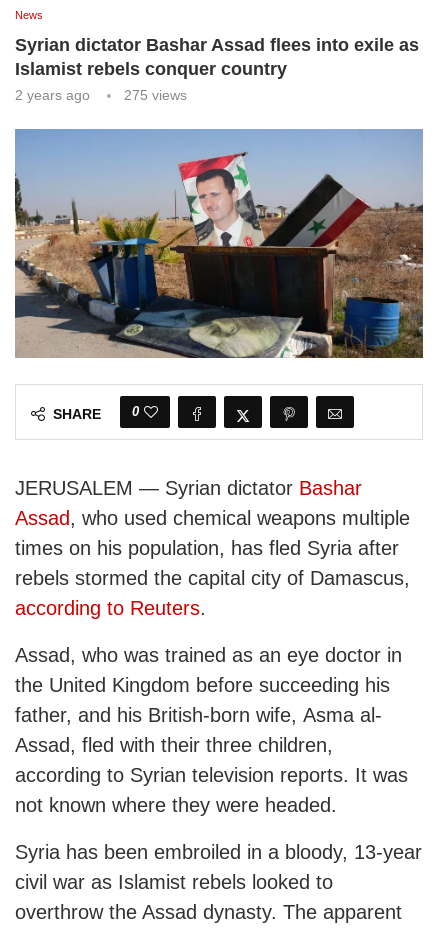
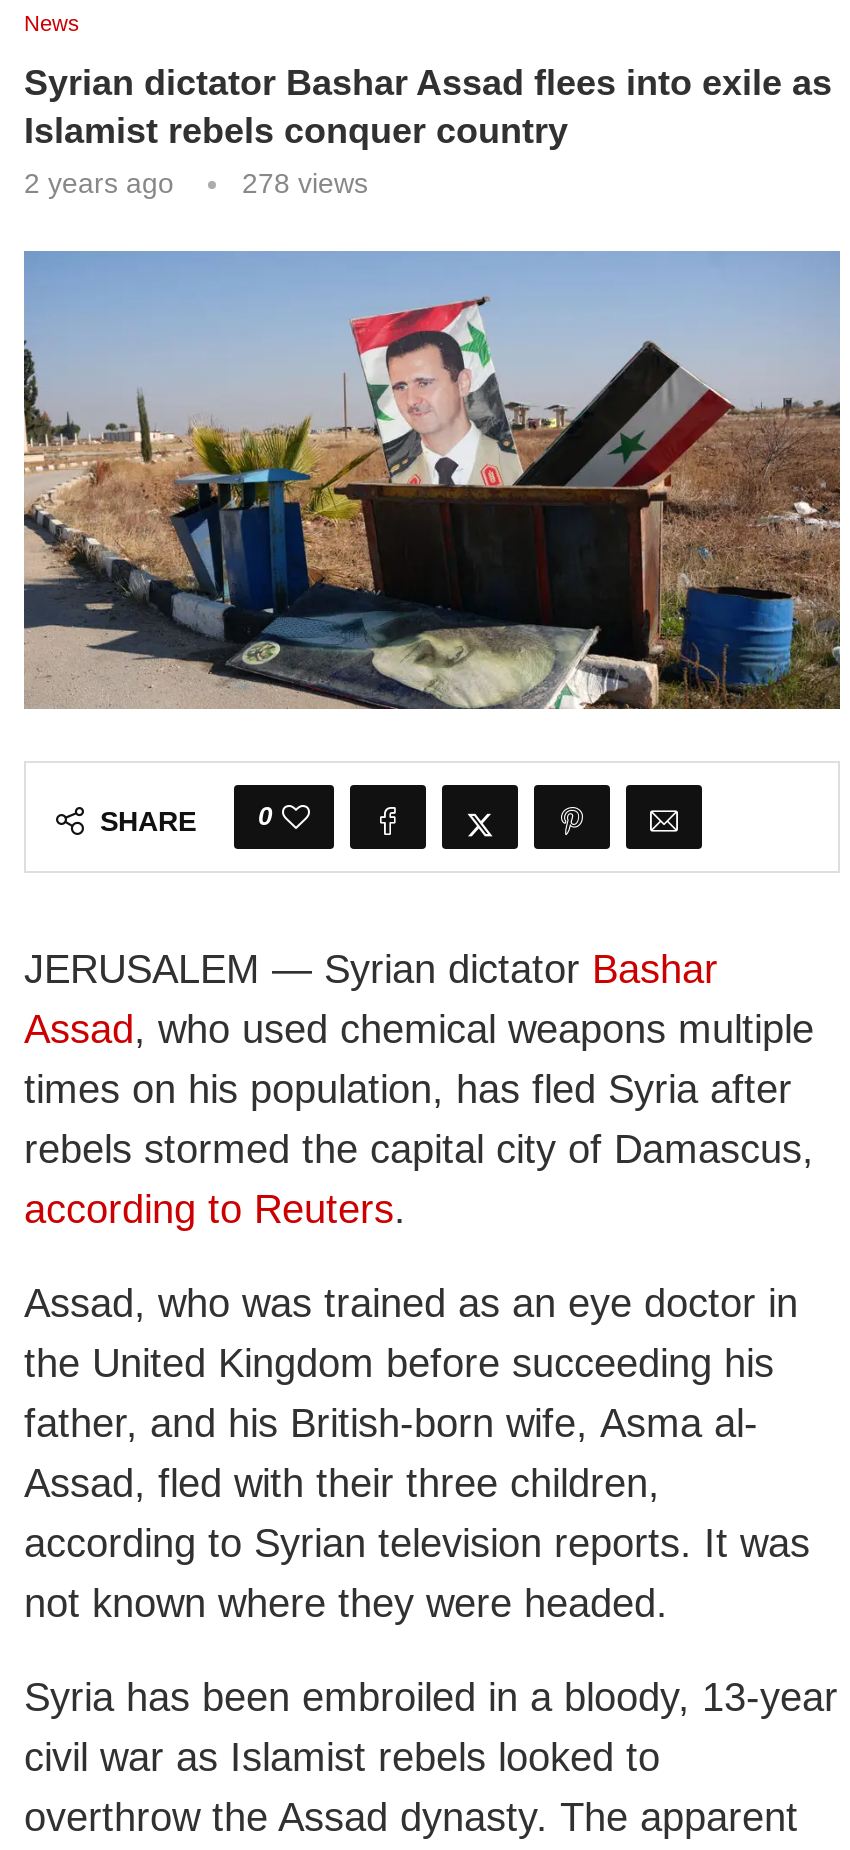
[124,87,187,103] 275 views -> [242,167,368,199] 278 views

